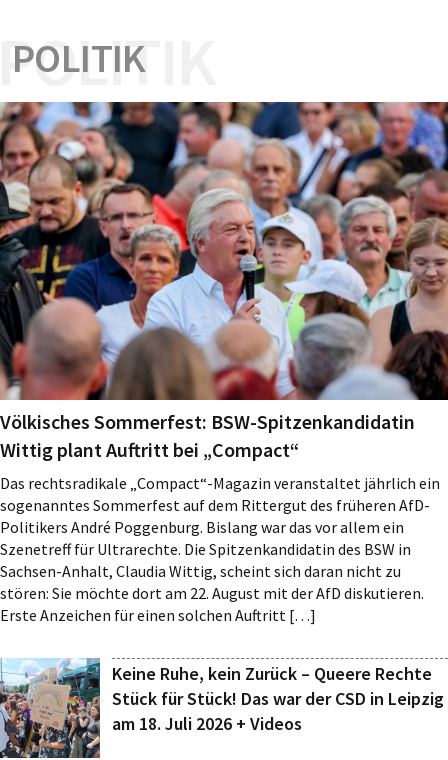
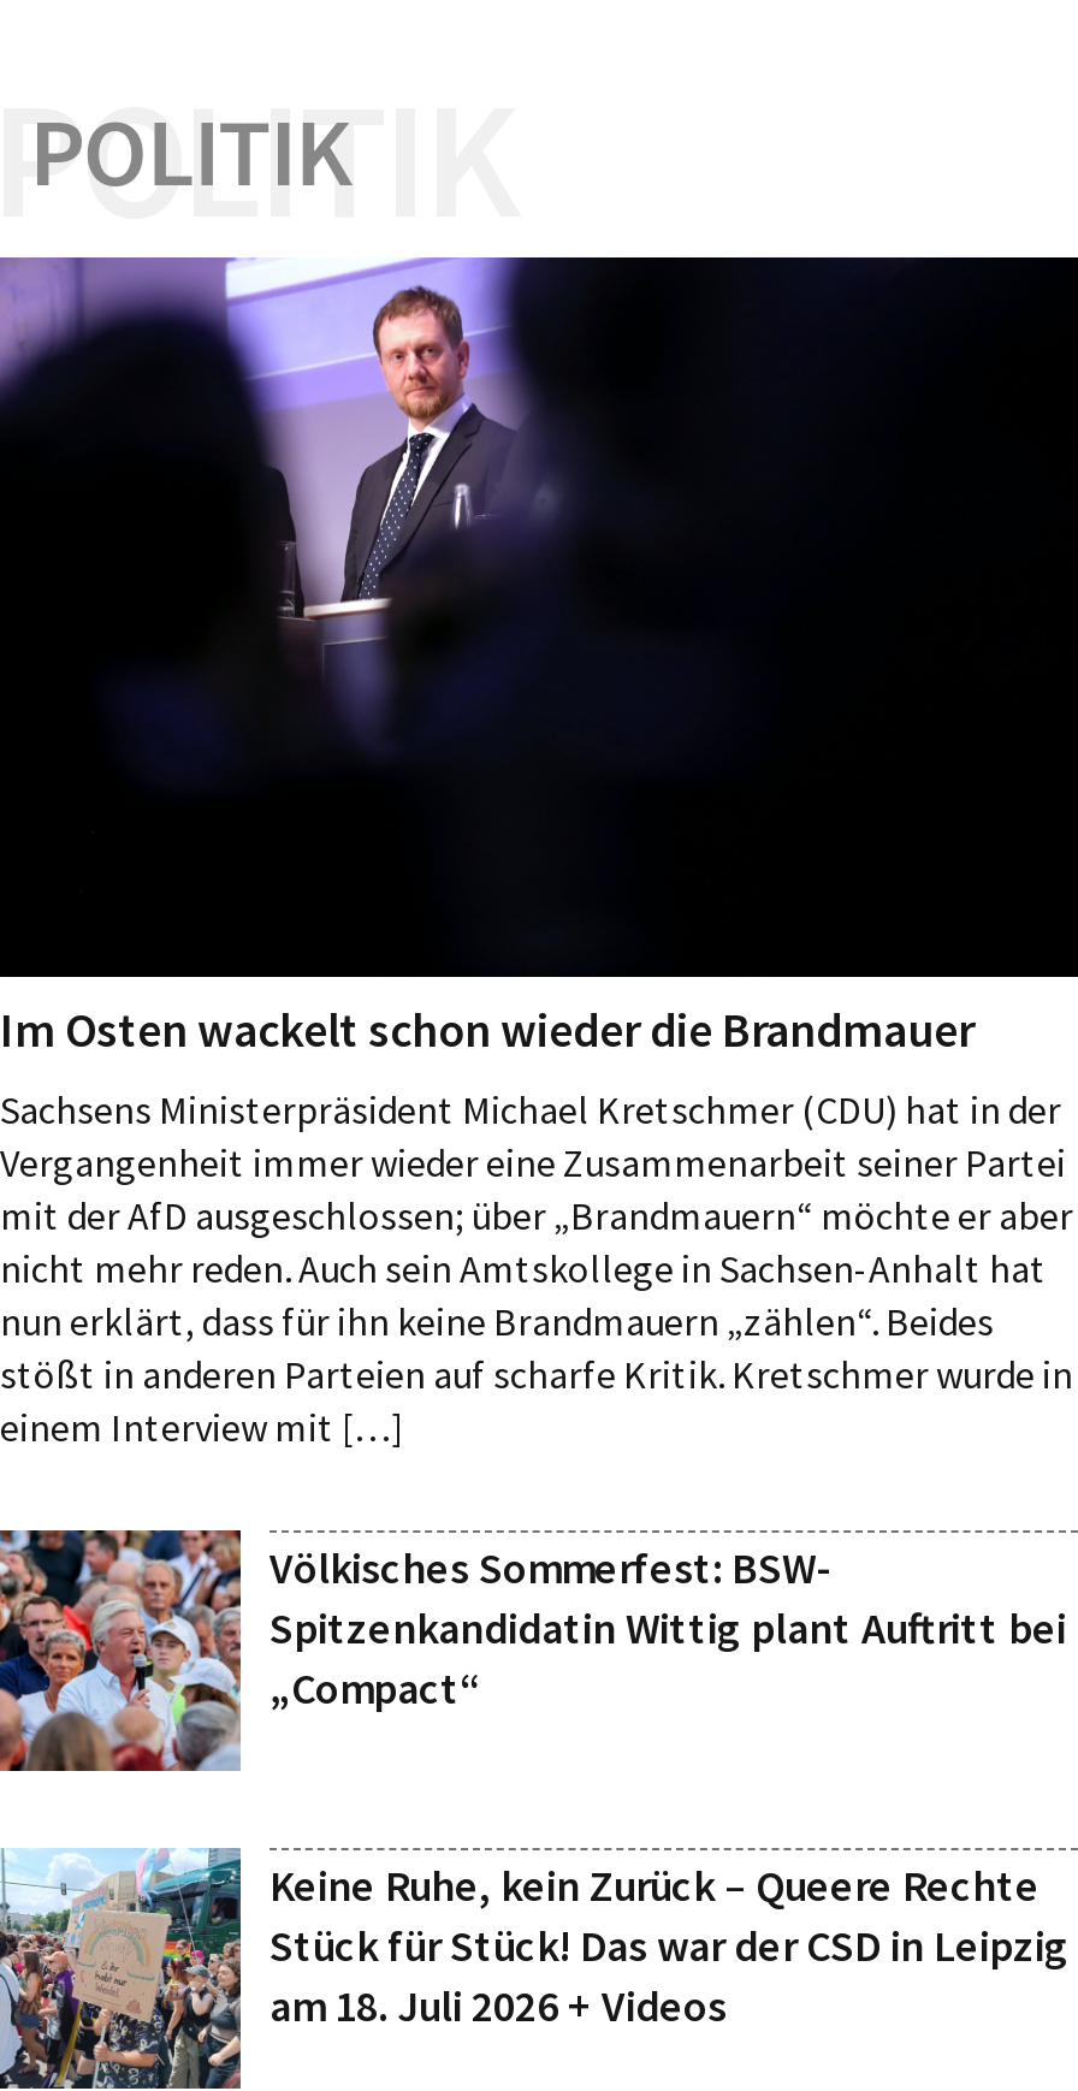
[3,101,445,334] [image] -> [7,255,1071,979] [image]
[0,409,440,625] Völkisches Sommerfest: BSW-Spitzenkandidatin | Wittig plant Auftritt bei „Compact“ | Das rechtsradikale „Compact“-Magazin veranstaltet jährlich ein | sogenanntes Sommerfest auf dem Rittergut des früheren AfD- | Politikers André Poggenburg. Bislang war das vor allem ein | Szenetreff für Ultrarechte. Die Spitzenkandidatin des BSW in | Sachsen-Anhalt, Claudia Wittig, scheint sich daran nicht zu | stören: Sie möchte dort am 22. August mit der AfD diskutieren. | Erste Anzeichen für einen solchen Auftritt […] -> [0,998,1073,1715] Im Osten wackelt schon wieder die Brandmauer | Sachsens Ministerpräsident Michael Kretschmer (CDU) hat in der | Vergangenheit immer wieder eine Zusammenarbeit seiner Partei | mit der AfD ausgeschlossen; über „Brandmauern“ möchte er aber | nicht mehr reden. Auch sein Amtskollege in Sachsen-Anhalt hat | nun erklärt, dass für ihn keine Brandmauern „zählen“. Beides | stößt in anderen Parteien auf scharfe Kritik. Kretschmer wurde in | einem Interview mit […] | Völkisches Sommerfest: BSW- | Spitzenkandidatin Wittig plant Auftritt bei | „Compact“

